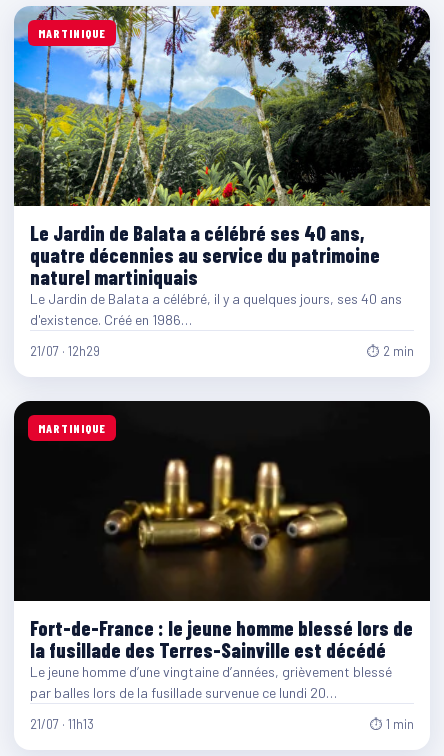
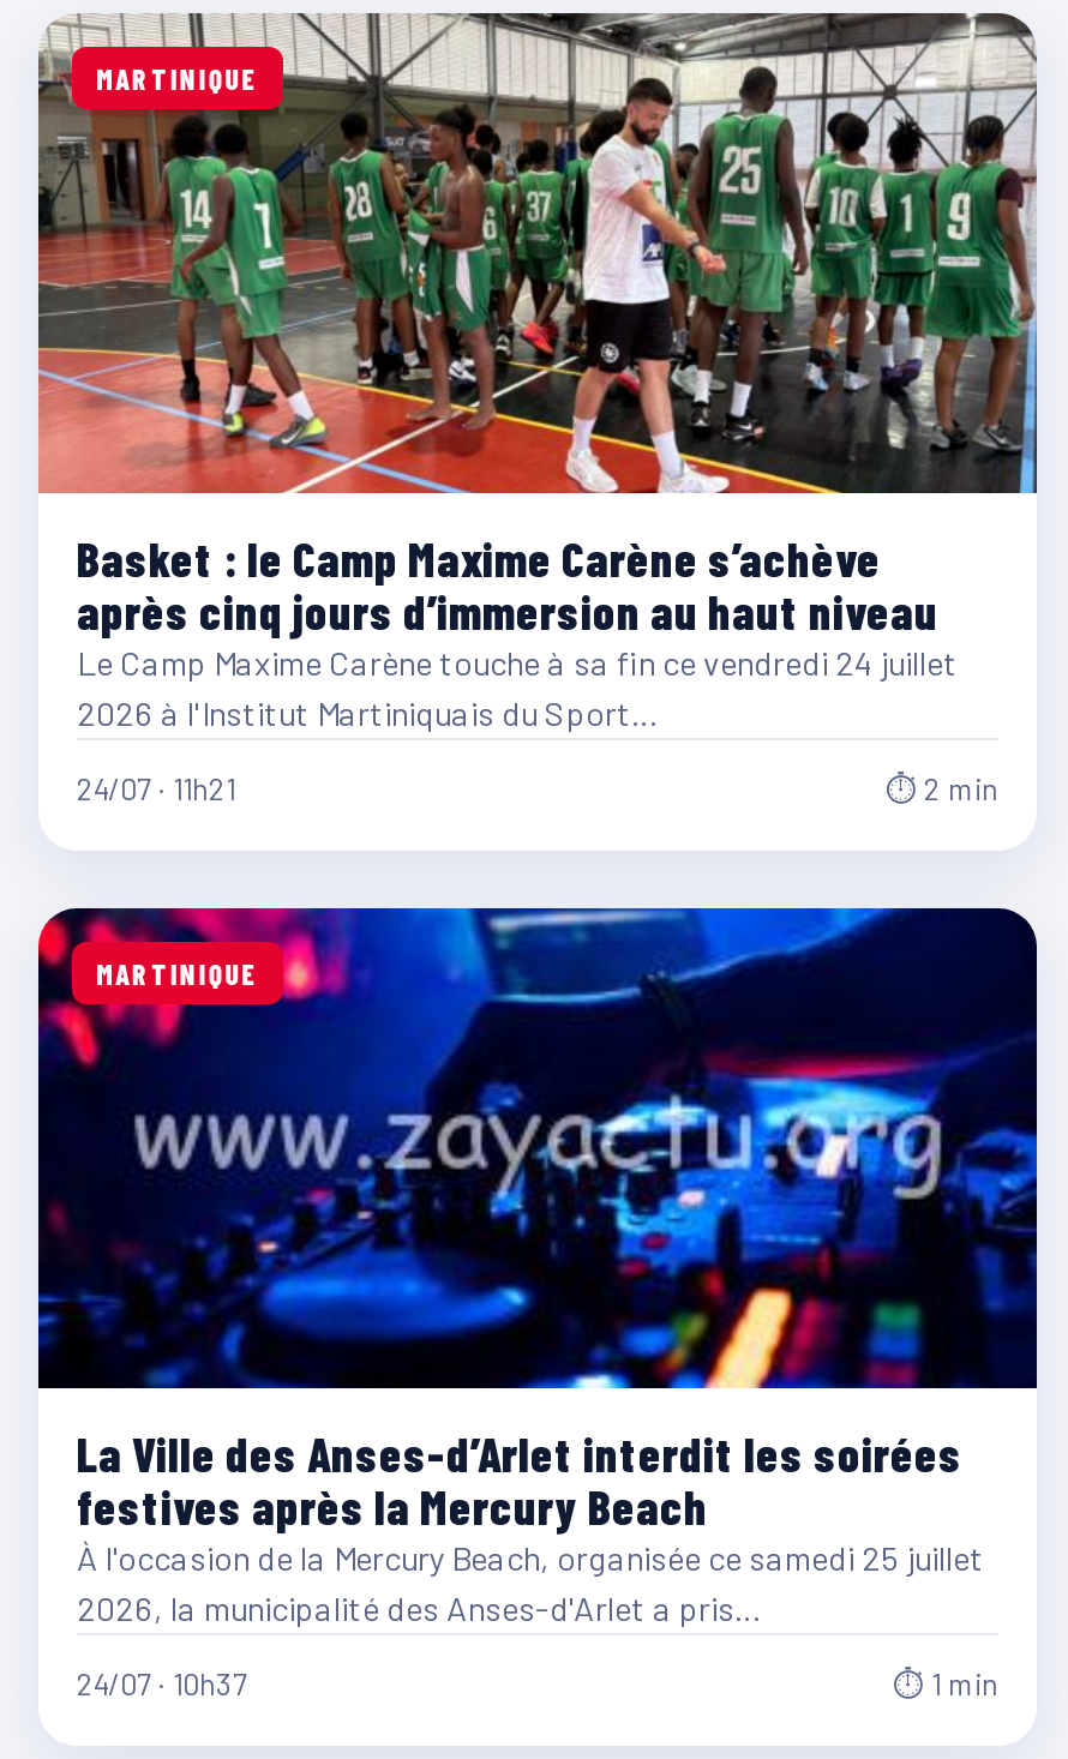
[13,5,431,328] [image] | Le Jardin de Balata a célébré ses 40 ans, | quatre décennies au service du patrimoine | naturel martiniquais | Le Jardin de Balata a célébré, il y a quelques jours, ses 40 ans | d'existence. Créé en 1986… -> [36,11,1039,734] [image] | Basket : le Camp Maxime Carène s’achève | après cinq jours d’immersion au haut niveau | Le Camp Maxime Carène touche à sa fin ce vendredi 24 juillet | 2026 à l'Institut Martiniquais du Sport…
[30,343,100,359] 21/07 · 12h29 -> [77,770,235,808] 24/07 · 11h21
[13,400,431,701] [image] | Fort-de-France : le jeune homme blessé lors de | la fusillade des Terres-Sainville est décédé | Le jeune homme d’une vingtaine d’années, grièvement blessé | par balles lors de la fusillade survenue ce lundi 20… -> [36,906,1039,1629] [image] | La Ville des Anses-d’Arlet interdit les soirées | festives après la Mercury Beach | À l'occasion de la Mercury Beach, organisée ce samedi 25 juillet | 2026, la municipalité des Anses-d'Arlet a pris…
[30,716,94,732] 21/07 · 11h13 -> [77,1665,247,1703] 24/07 · 10h37

